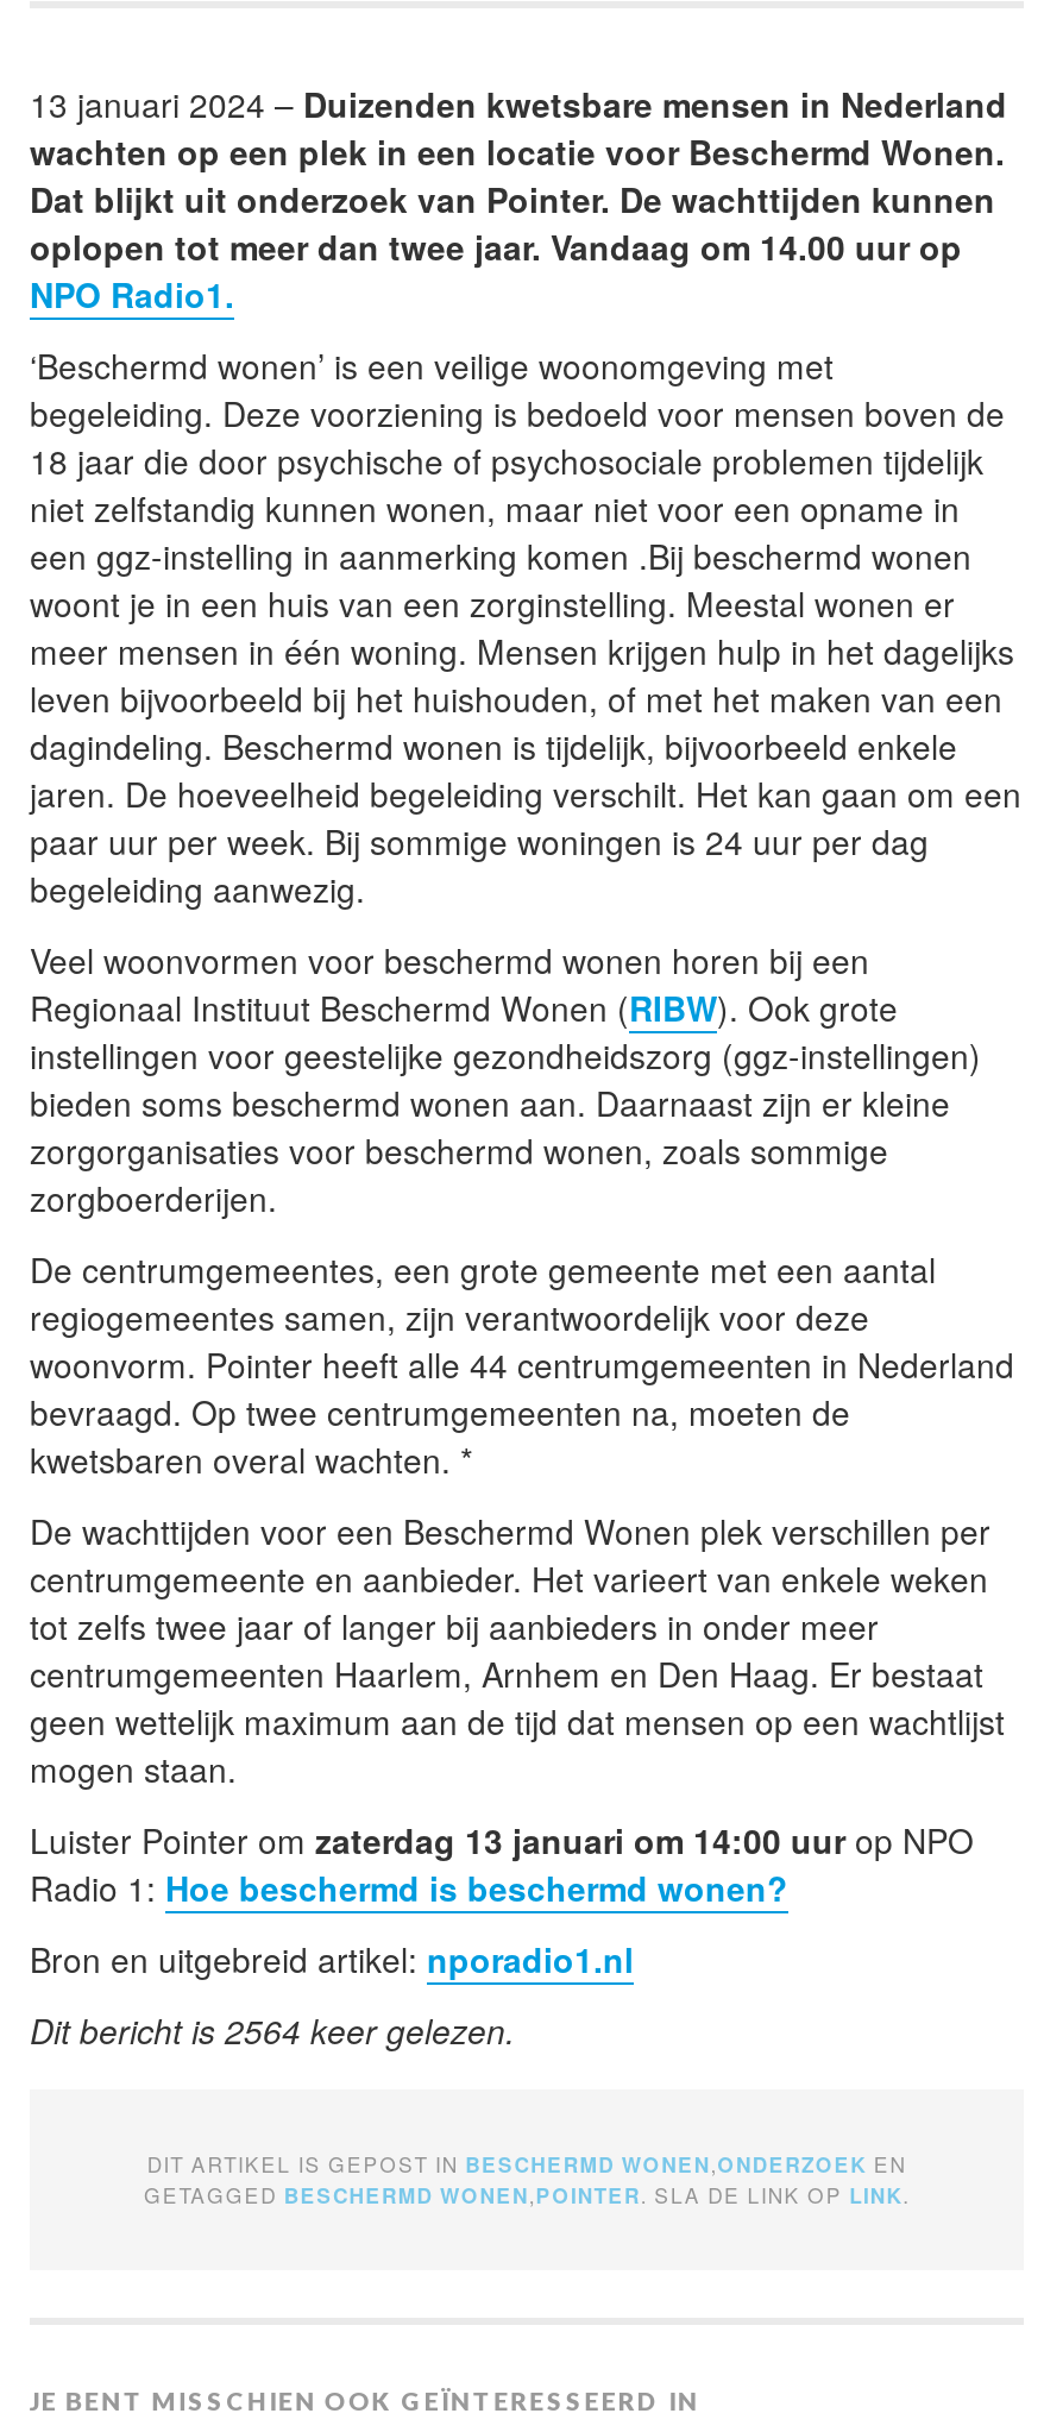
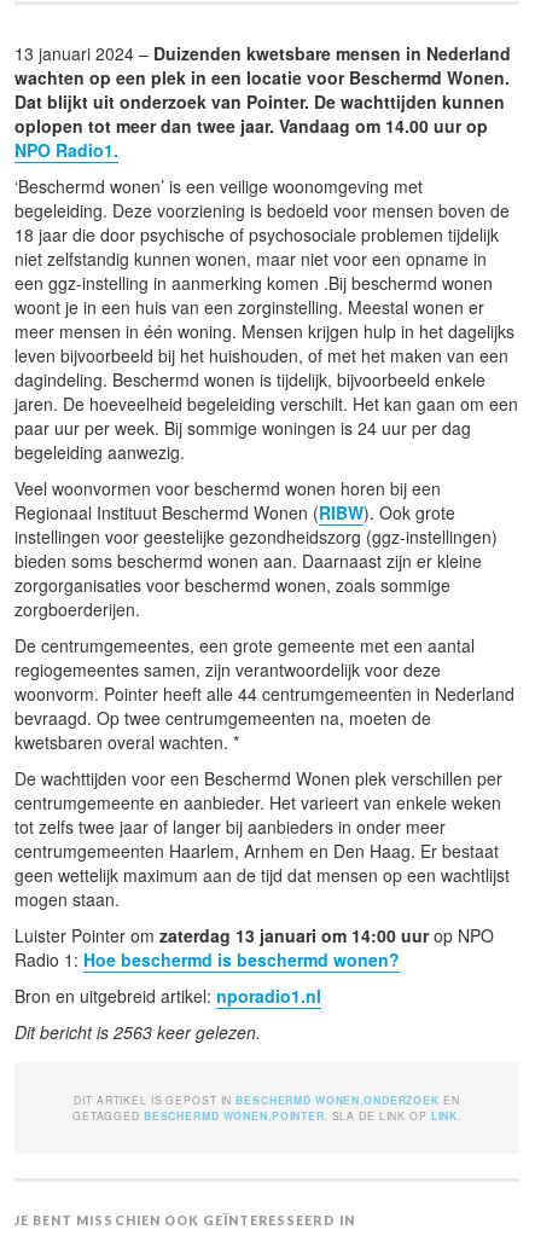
[30,2005,515,2053] Dit bericht is 2564 keer gelezen. -> [14,1019,261,1043] Dit bericht is 2563 keer gelezen.

